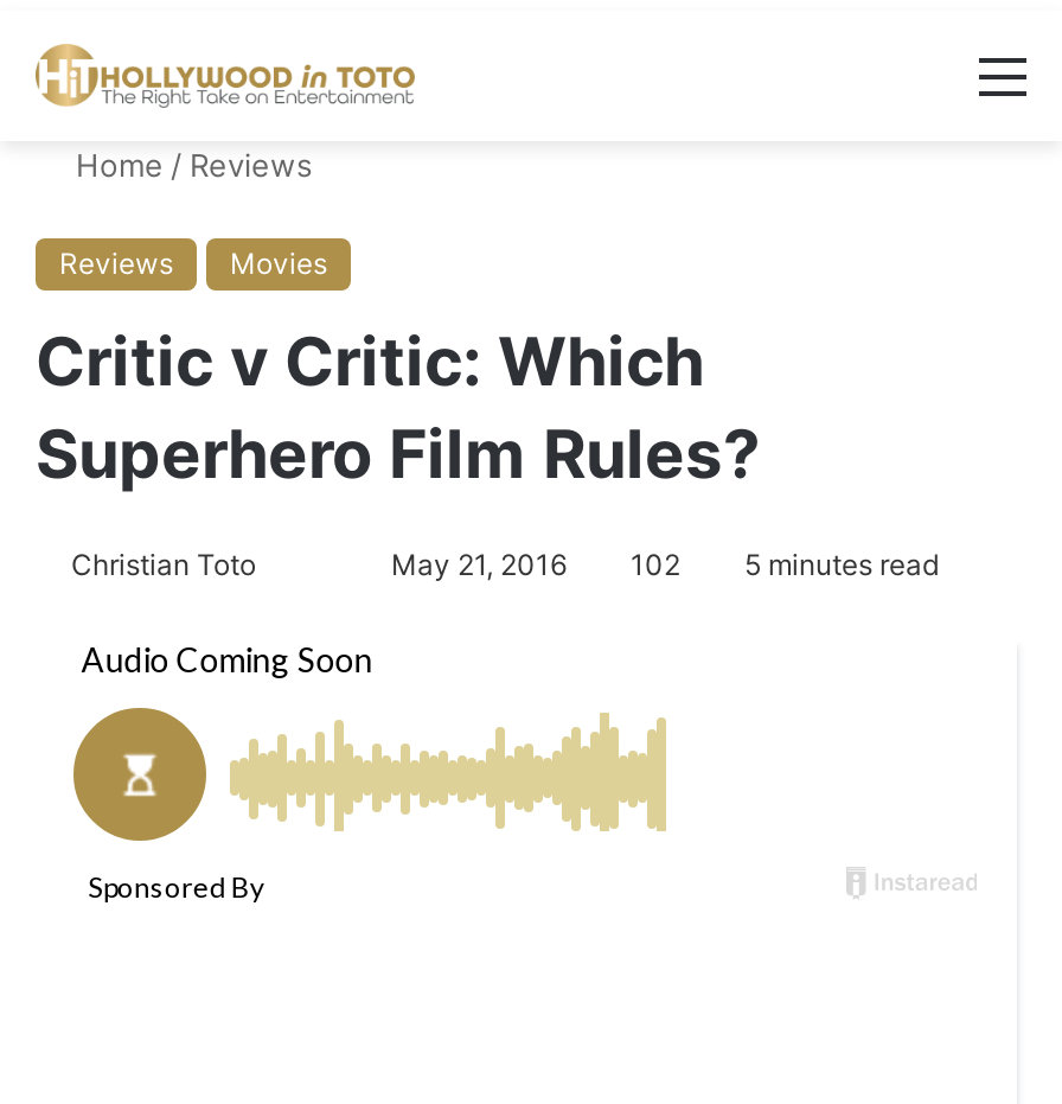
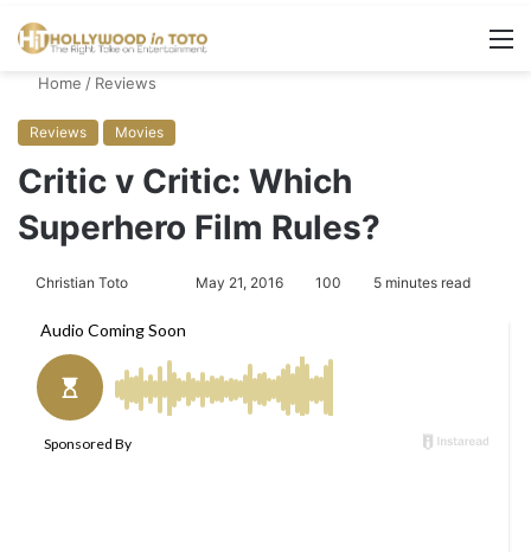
[623,546,680,582] 102 -> [312,273,341,291] 100

